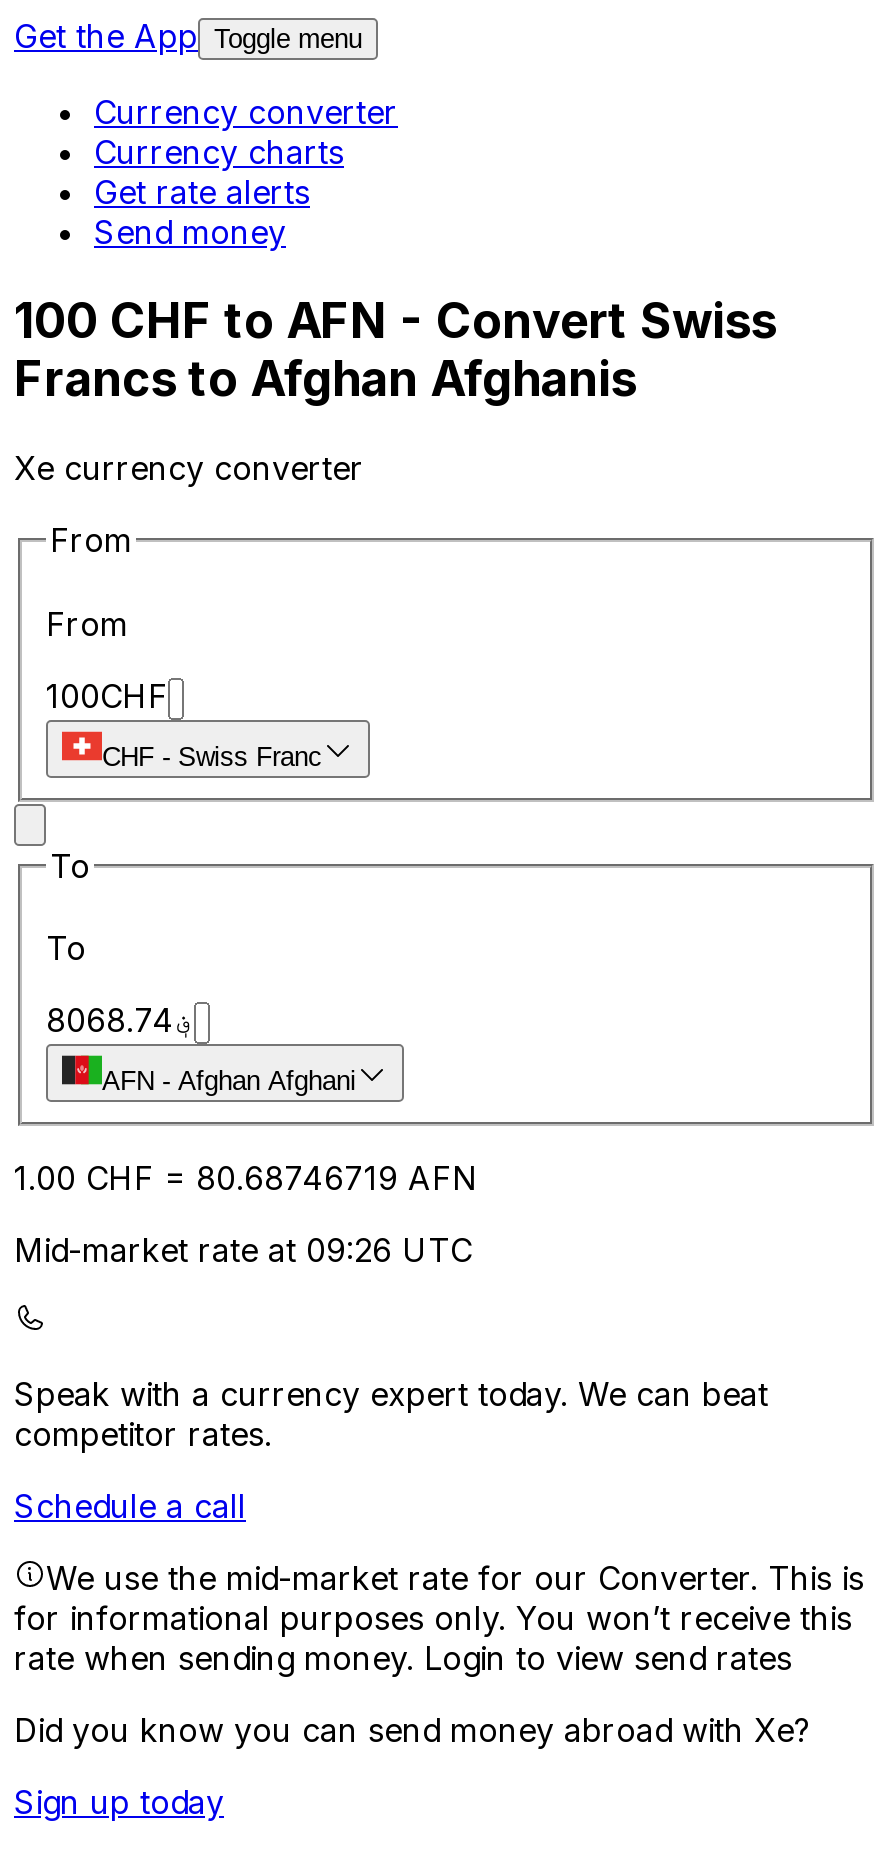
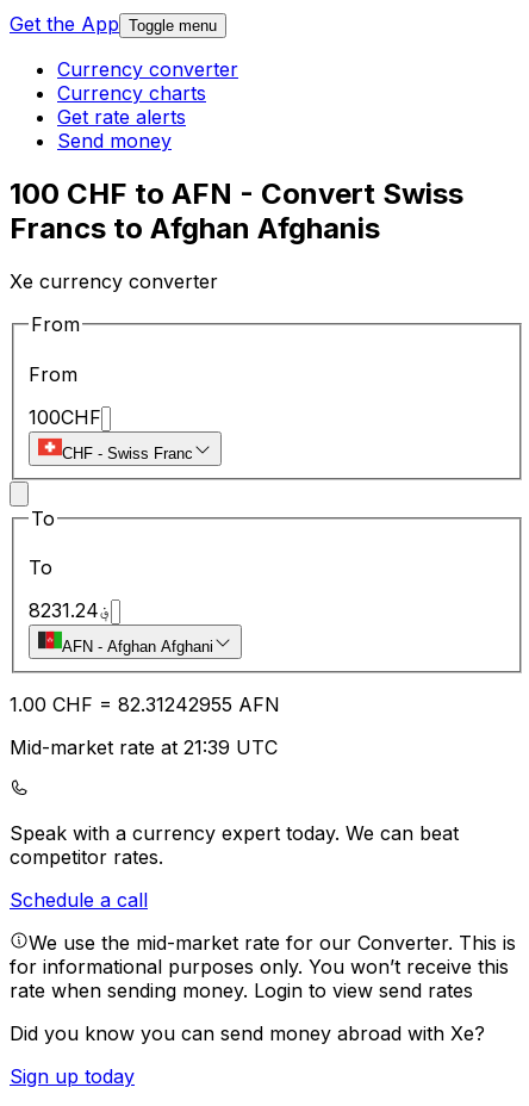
[46,1001,194,1041] 8068.74؋ -> [29,599,111,623] 8231.24؋
[14,1159,478,1199] 1.00 CHF = 80.68746719 AFN -> [10,693,280,717] 1.00 CHF = 82.31242955 AFN
[14,1231,472,1271] Mid-market rate at 09:26 UTC -> [10,736,278,760] Mid-market rate at 21:39 UTC

